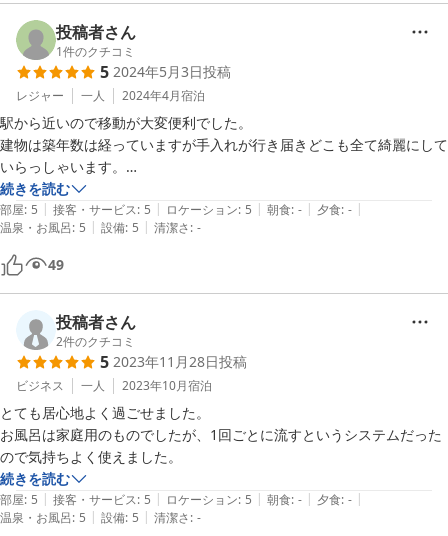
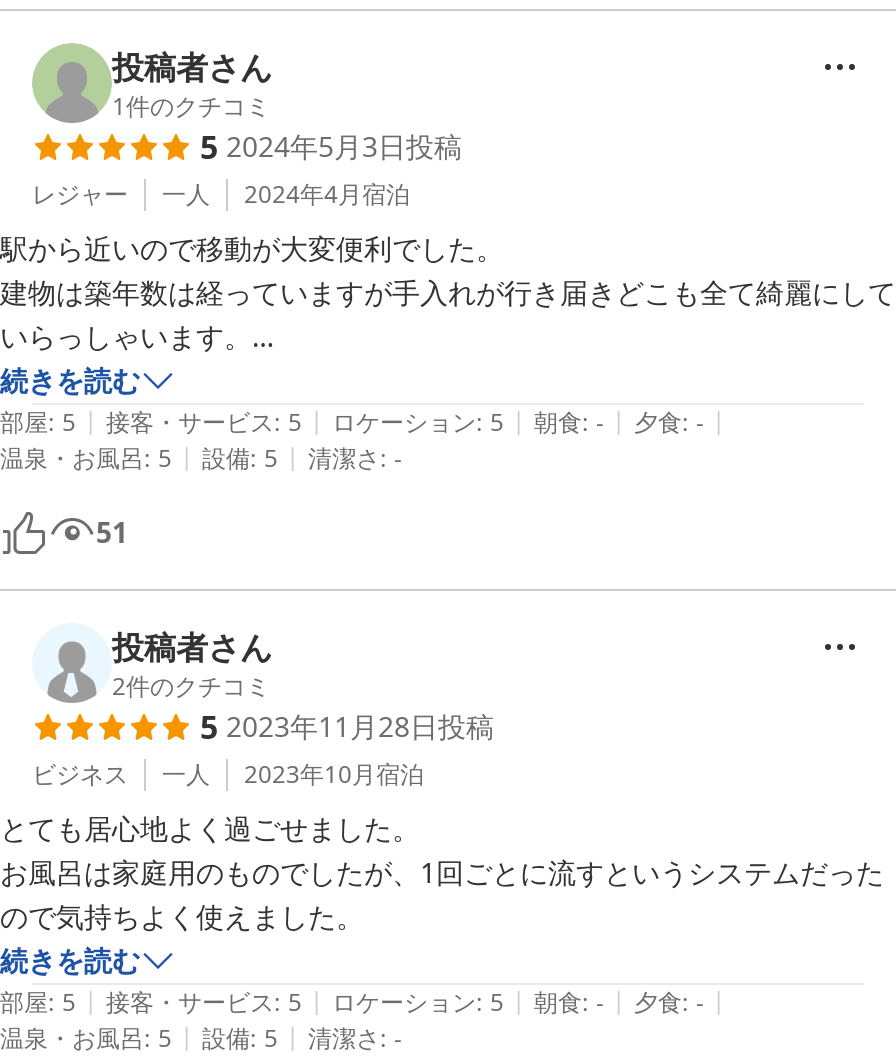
[48,255,64,274] 49 -> [96,513,128,551] 51

